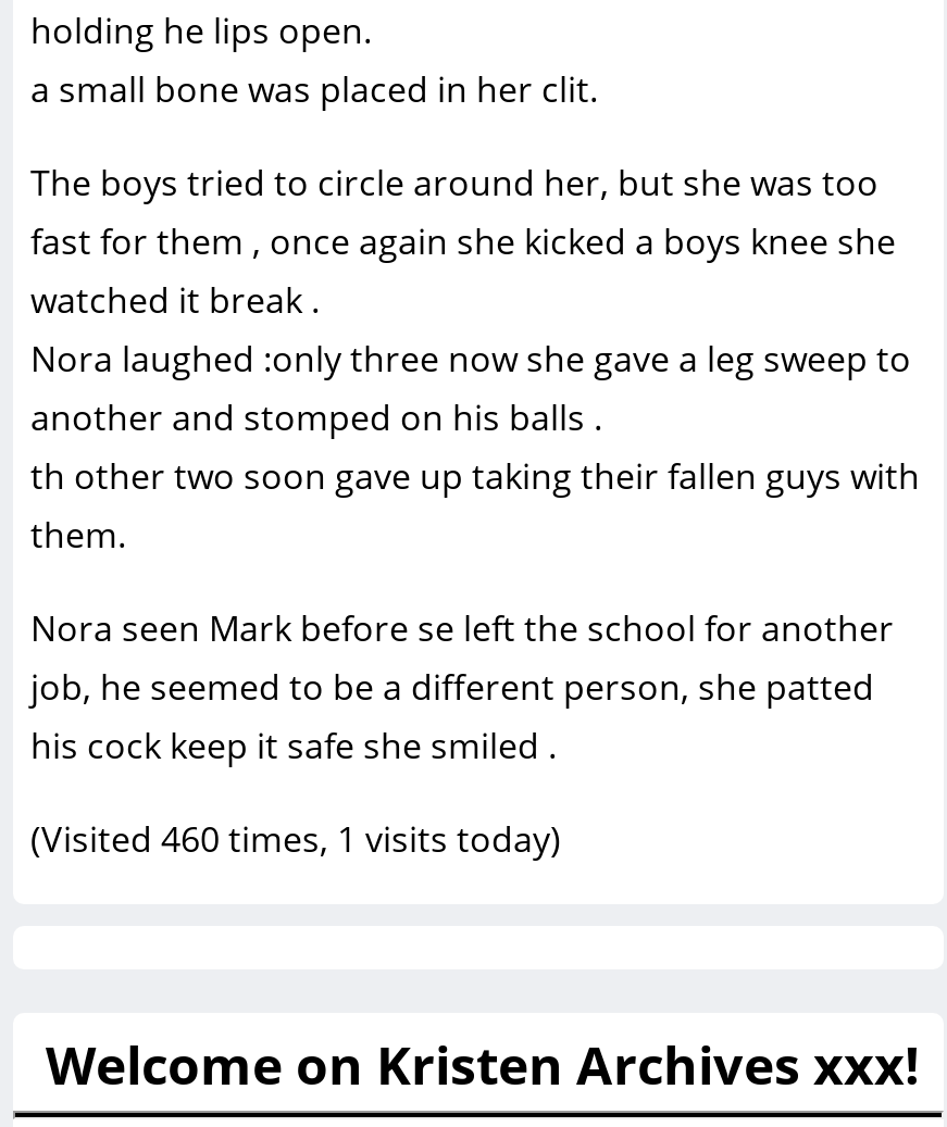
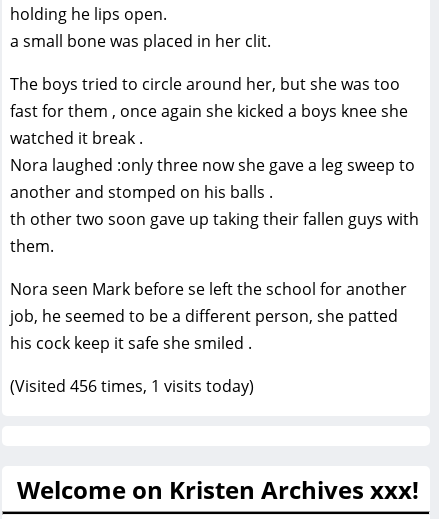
[30,815,561,863] (Visited 460 times, 1 visits today) -> [10,375,254,397] (Visited 456 times, 1 visits today)

